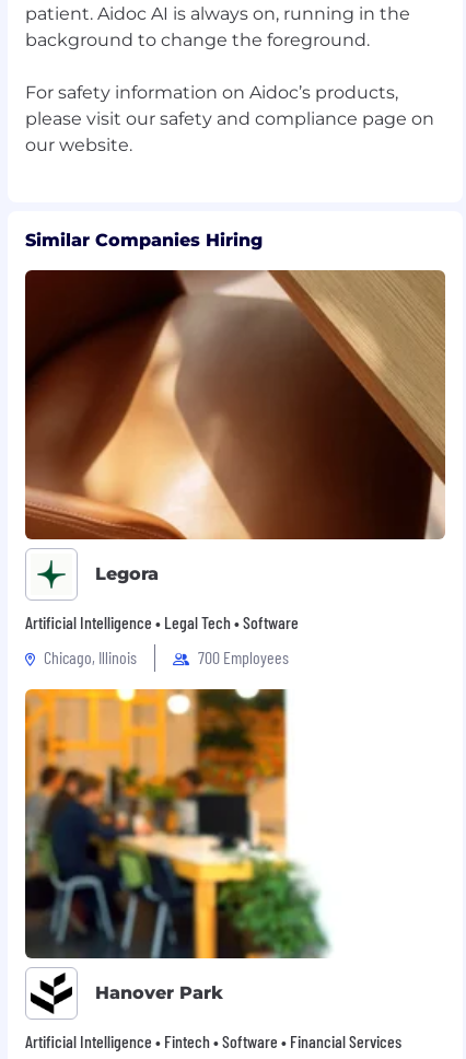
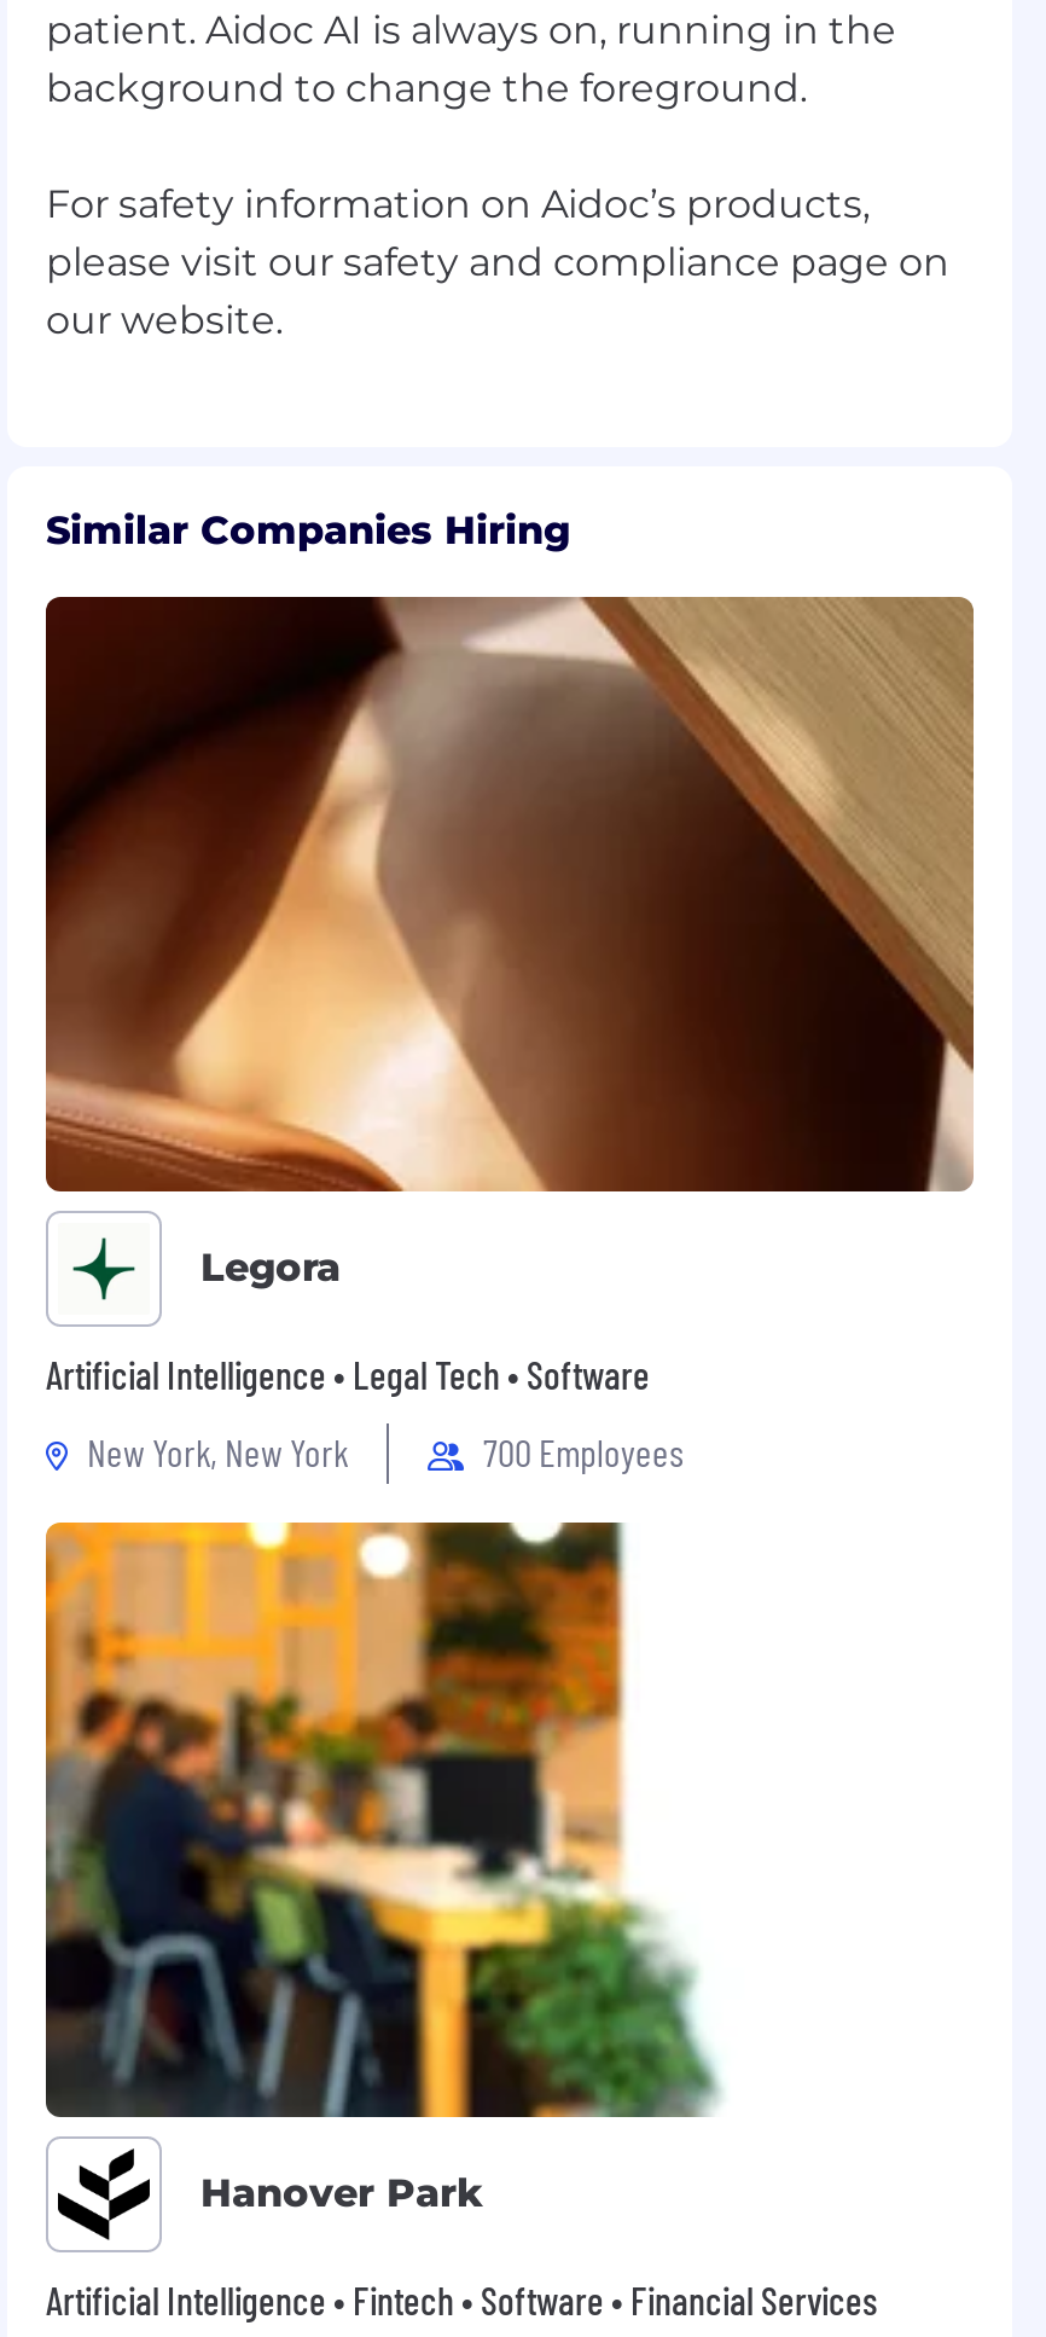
[44,646,137,667] Chicago, Illinois -> [87,1428,348,1474] New York, New York

